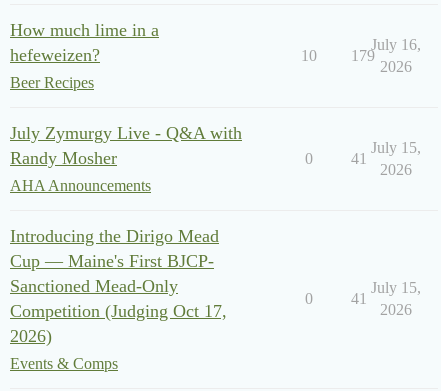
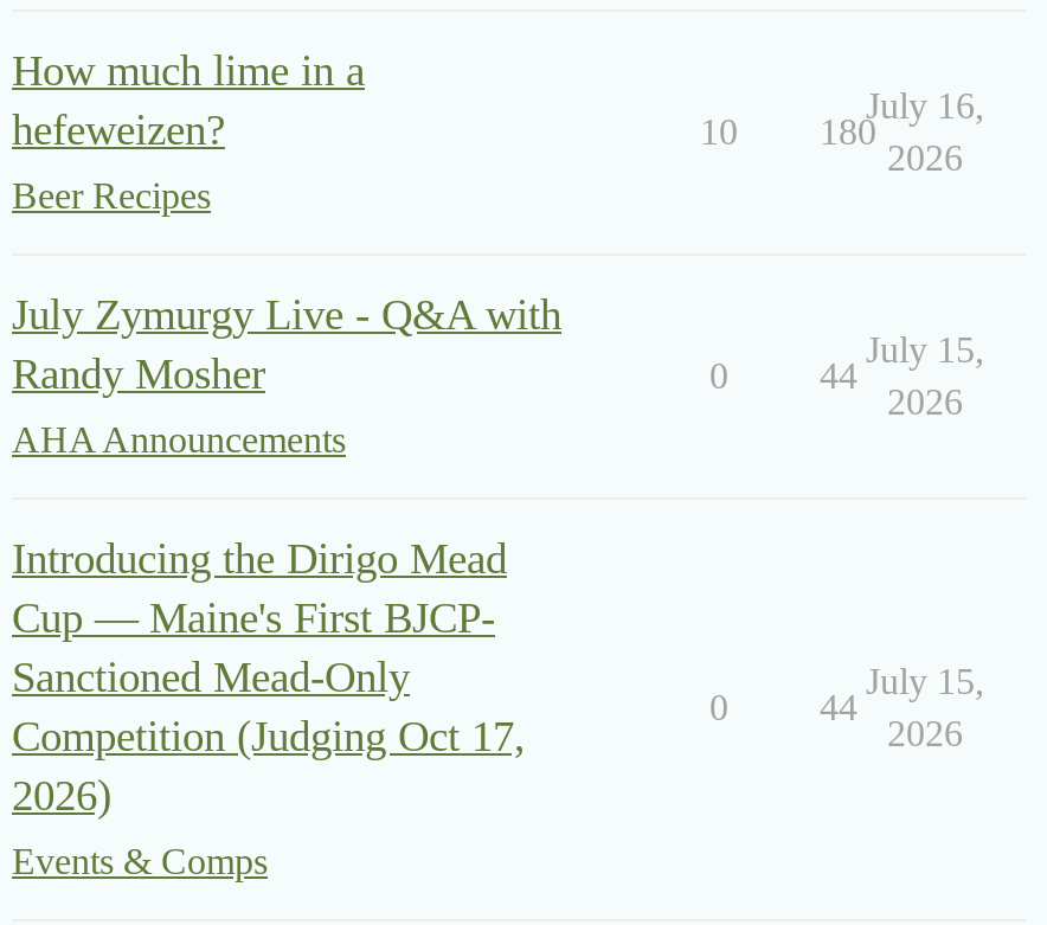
[351,47,375,64] 179 -> [820,111,876,152] 180
[351,150,367,167] 41 -> [820,355,857,396] 44
[351,290,367,307] 41 -> [820,687,857,727] 44

